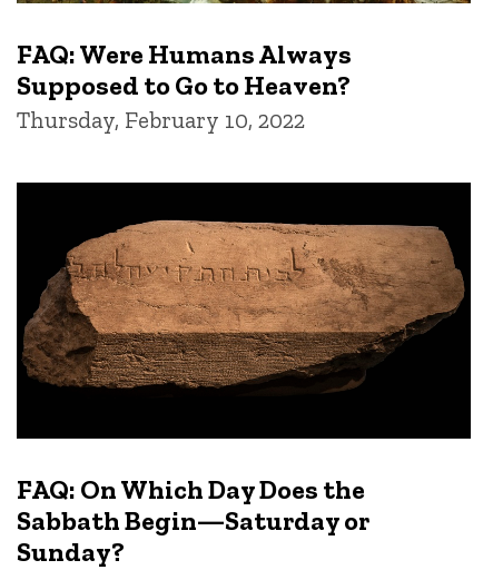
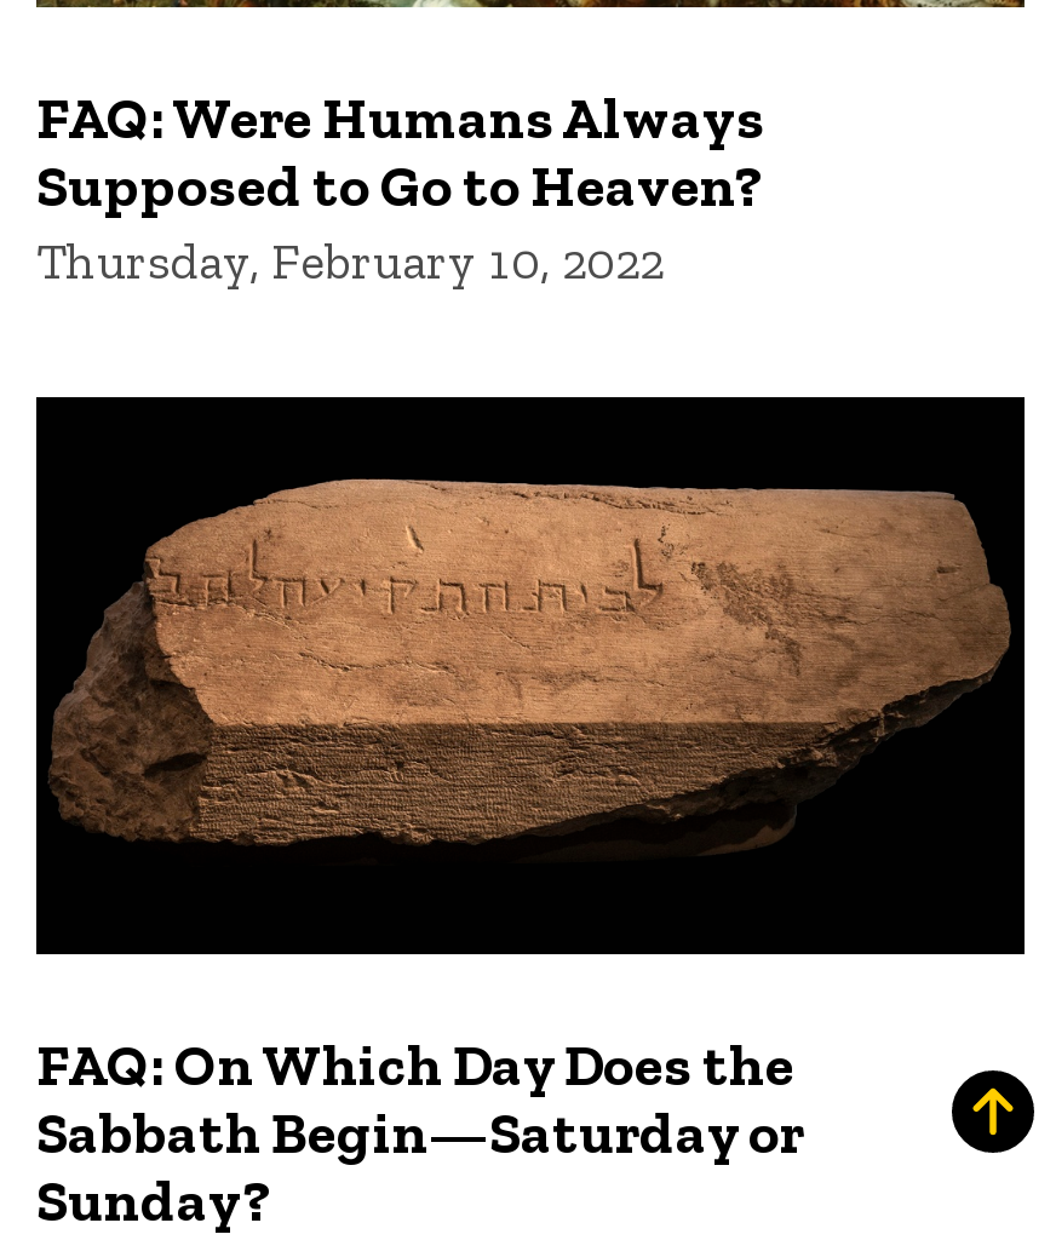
none -> [949,1068,1037,1155] [image]

